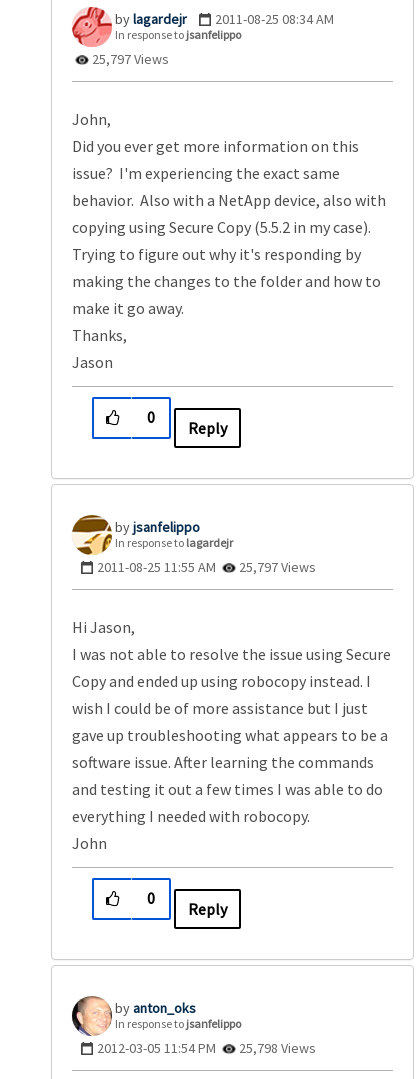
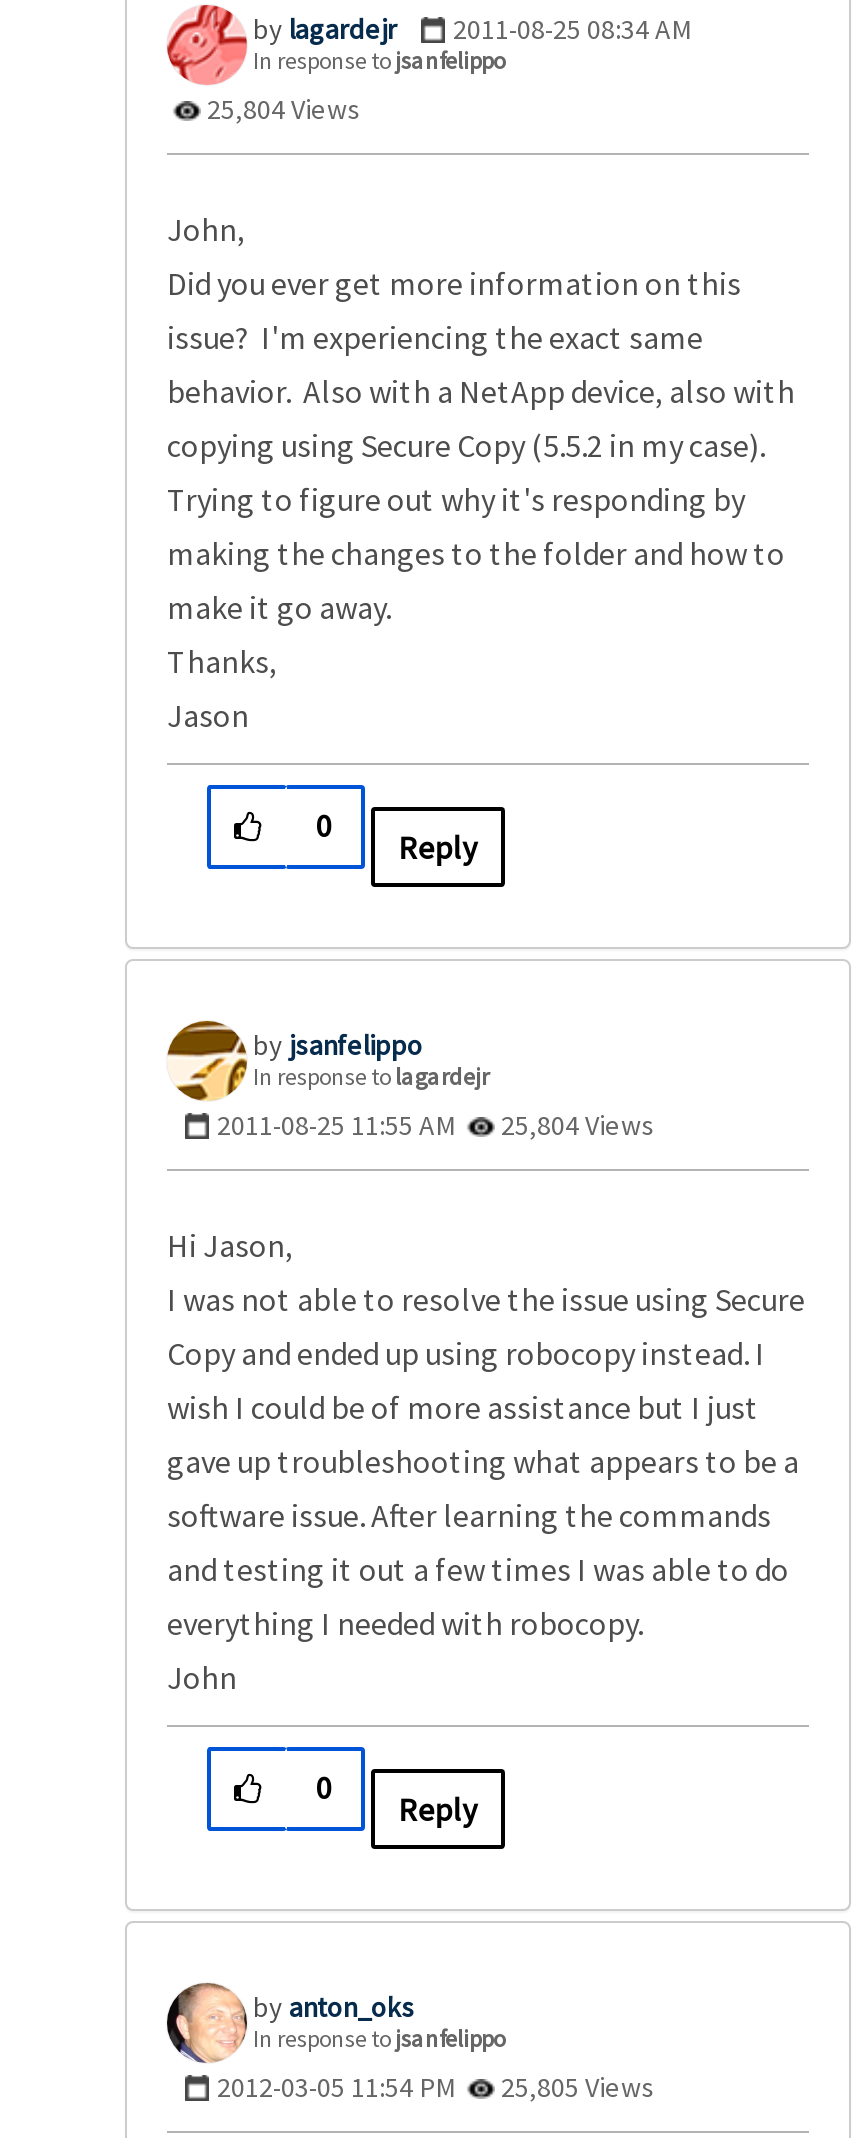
[89,50,169,68] 25,797 Views -> [201,92,361,128] 25,804 Views
[97,558,316,576] 2011-08-25 11:55 AM 25,797 Views -> [217,1108,655,1144] 2011-08-25 11:55 AM 25,804 Views
[97,1039,316,1057] 2012-03-05 11:54 PM 25,798 Views -> [217,2070,655,2106] 2012-03-05 11:54 PM 25,805 Views

